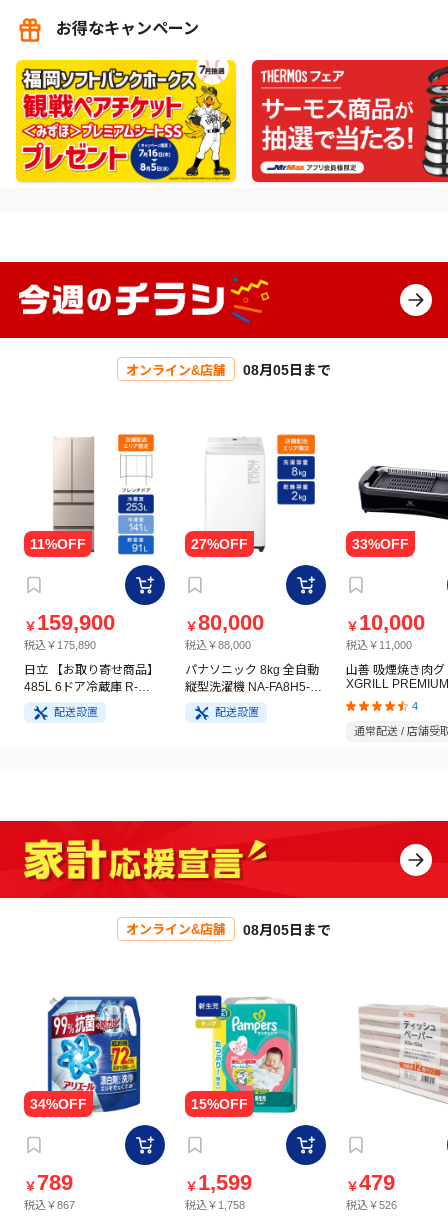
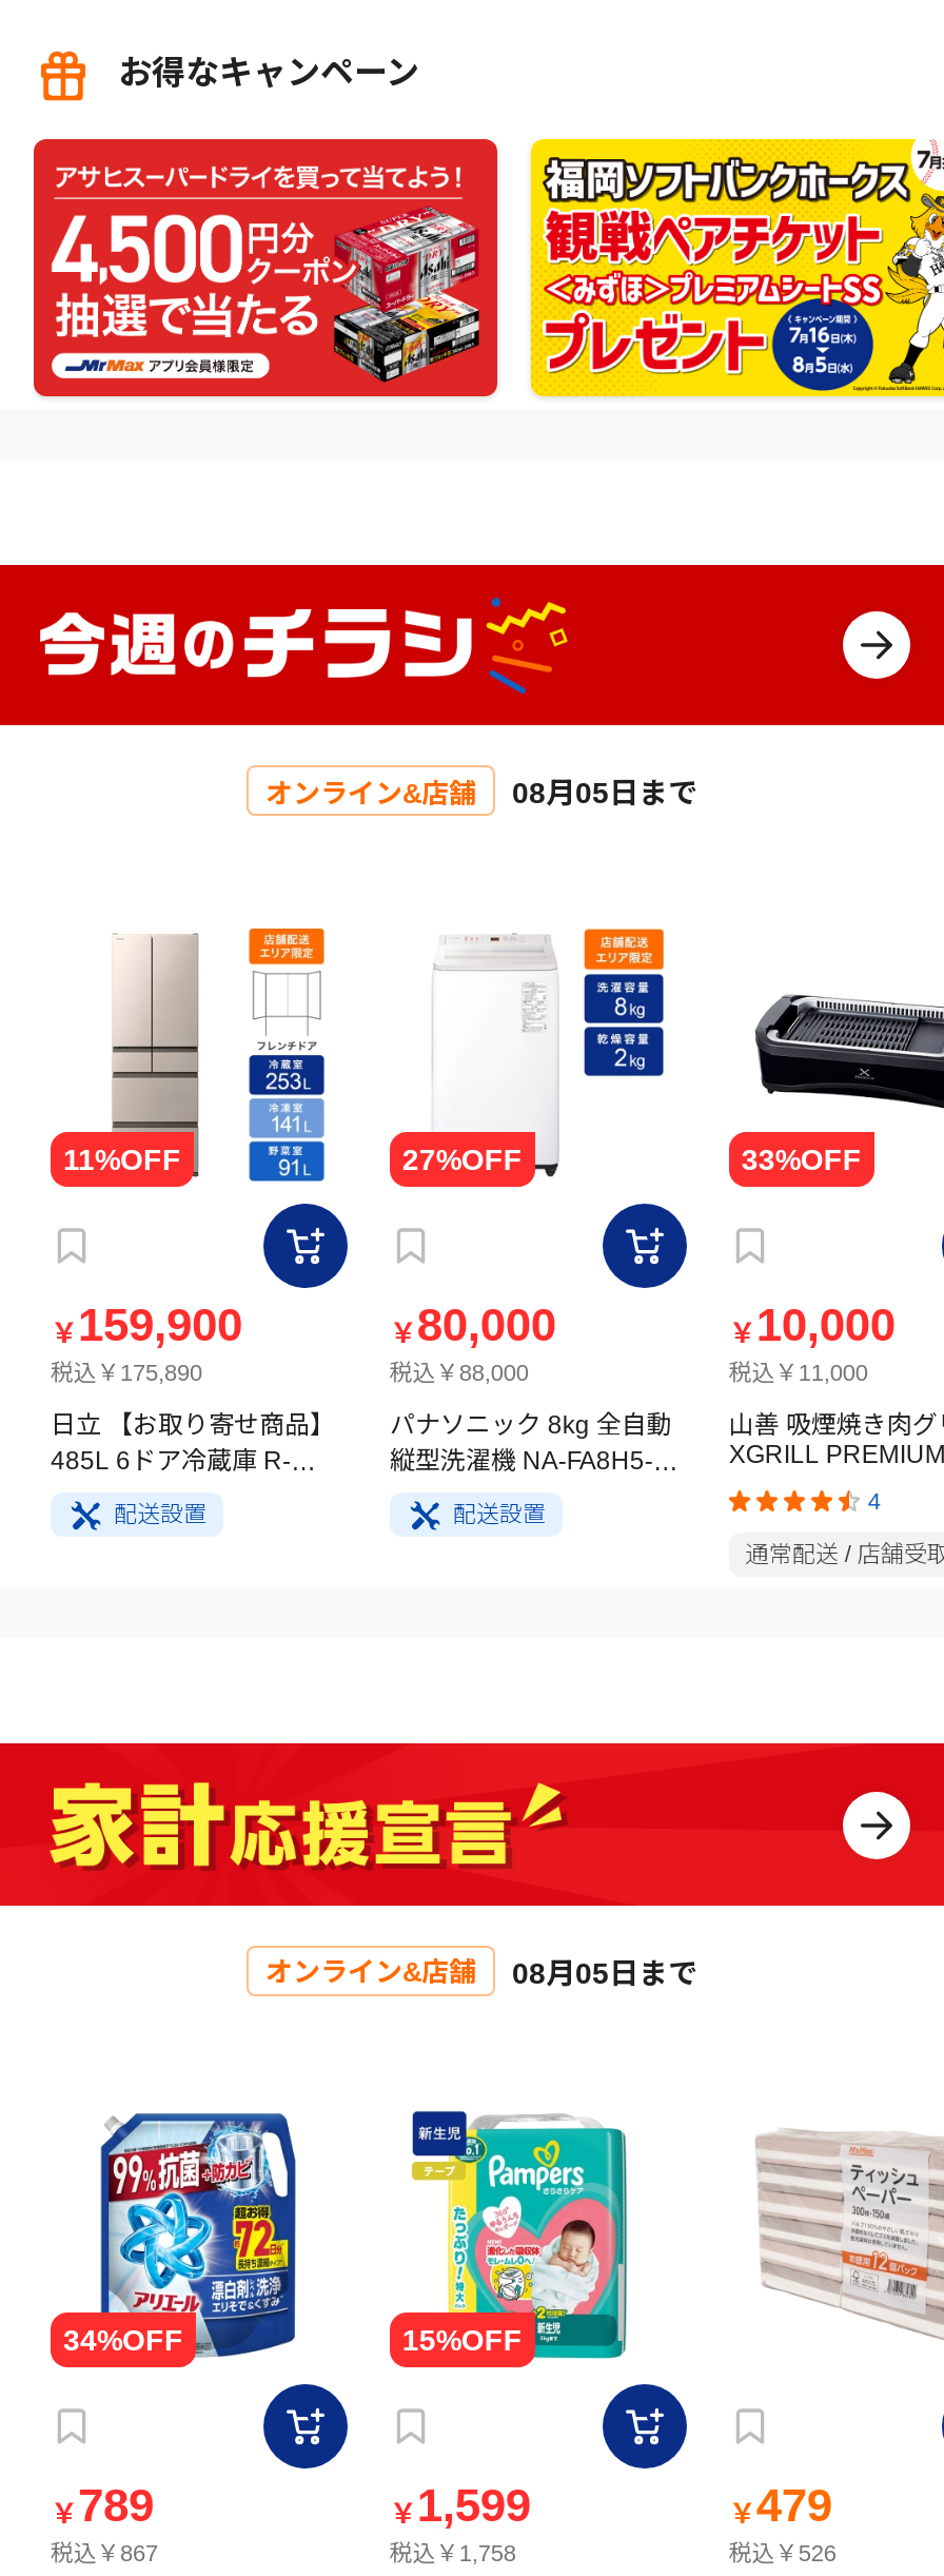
[15,59,237,183] [image] -> [32,137,499,398] [image]
[251,59,445,183] [image] -> [529,137,938,398] [image]

